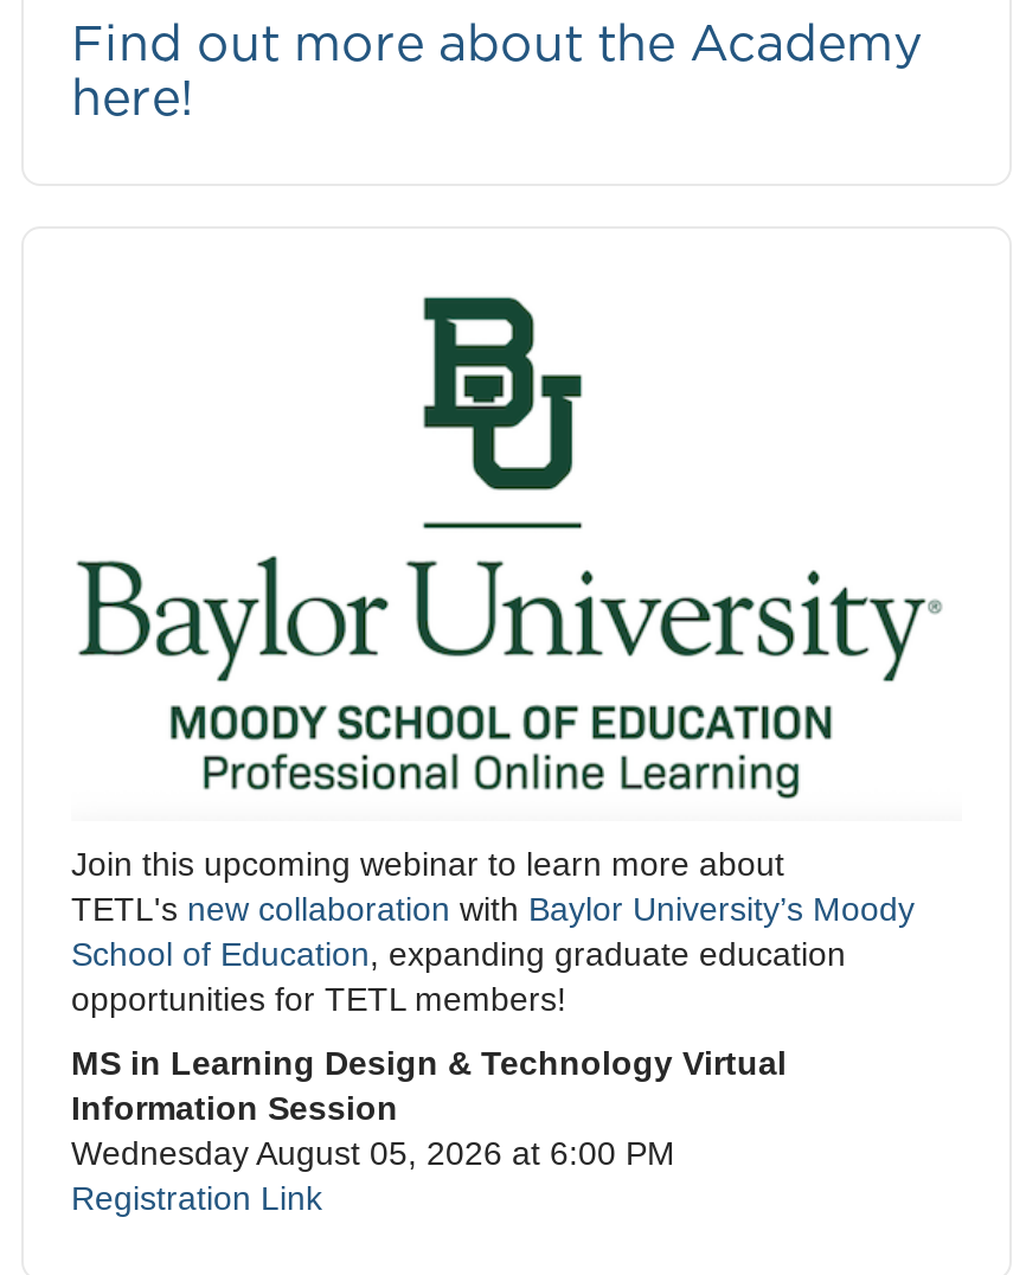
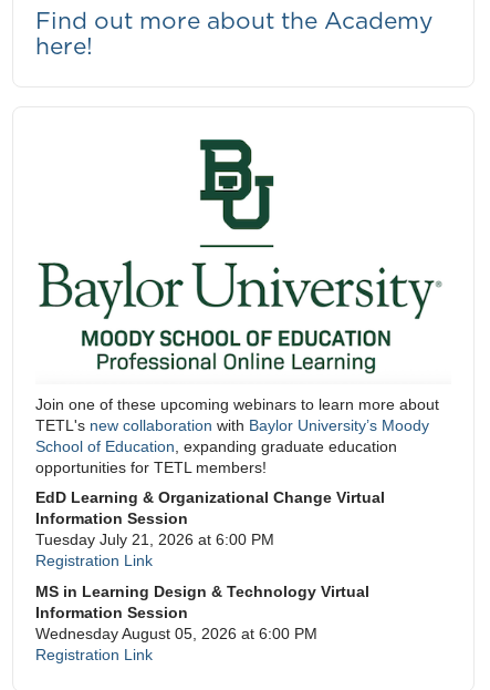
[71,844,784,882] Join this upcoming webinar to learn more about -> [35,395,439,413] Join one of these upcoming webinars to learn more about
none -> [35,489,385,569] EdD Learning & Organizational Change Virtual | Information Session | Tuesday July 21, 2026 at 6:00 PM | Registration Link

